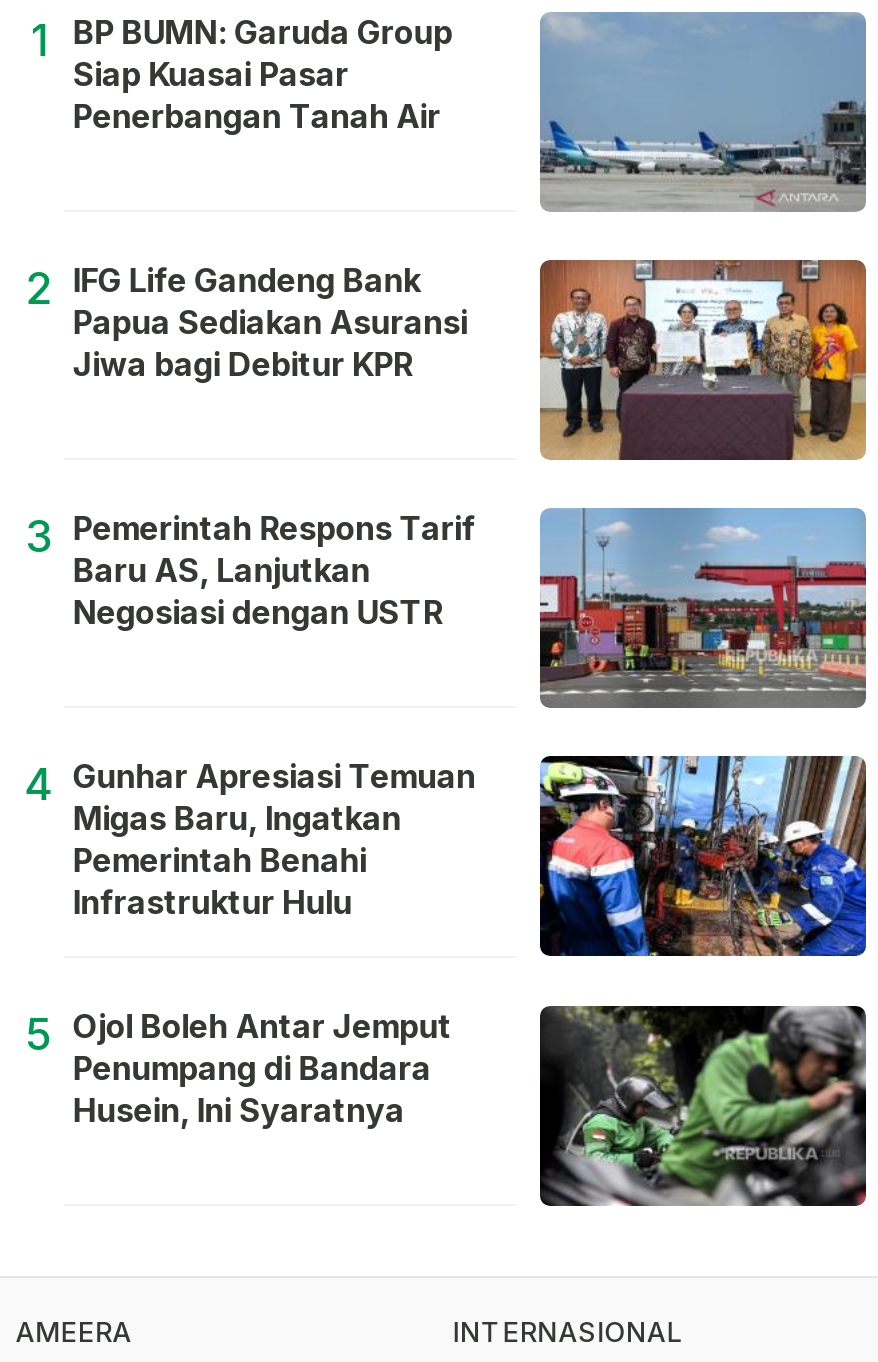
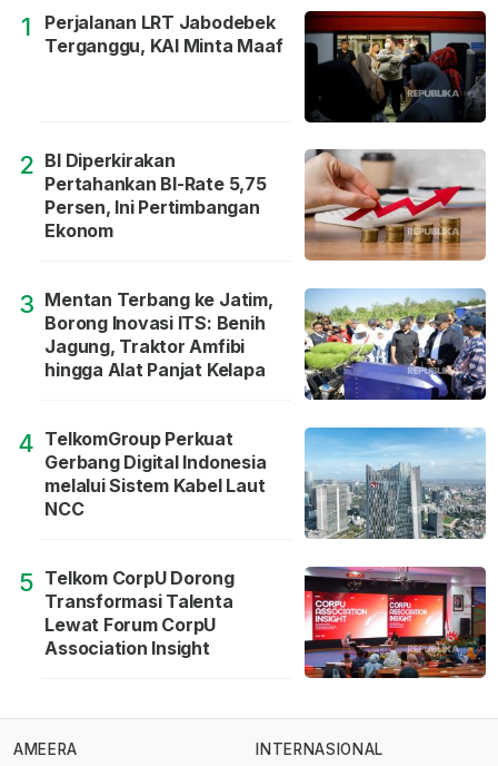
[73,13,453,137] BP BUMN: Garuda Group | Siap Kuasai Pasar | Penerbangan Tanah Air -> [45,12,283,57] Perjalanan LRT Jabodebek | Terganggu, KAI Minta Maaf
[538,10,868,210] [image] -> [303,10,487,122] [image]
[25,258,868,462] [image] | 2 IFG Life Gandeng Bank | Papua Sediakan Asuransi | Jiwa bagi Debitur KPR -> [19,148,486,262] [image] | 2 BI Diperkirakan | Pertahankan BI-Rate 5,75 | Persen, Ini Pertimbangan | Ekonom
[25,508,868,708] [image] | 3 Pemerintah Respons Tarif | Baru AS, Lanjutkan | Negosiasi dengan USTR -> [19,289,486,401] [image] | 3 Mentan Terbang ke Jatim, | Borong Inovasi ITS: Benih | Jagung, Traktor Amfibi | hingga Alat Panjat Kelapa
[24,754,868,958] [image] | 4 Gunhar Apresiasi Temuan | Migas Baru, Ingatkan | Pemerintah Benahi | Infrastruktur Hulu -> [18,426,487,540] [image] | 4 TelkomGroup Perkuat | Gerbang Digital Indonesia | melalui Sistem Kabel Laut | NCC
[25,1007,452,1131] 5 Ojol Boleh Antar Jemput | Penumpang di Bandara | Husein, Ini Syaratnya -> [19,567,234,660] 5 Telkom CorpU Dorong | Transformasi Talenta | Lewat Forum CorpU | Association Insight
[538,1004,868,1208] [image] -> [303,566,487,679] [image]

